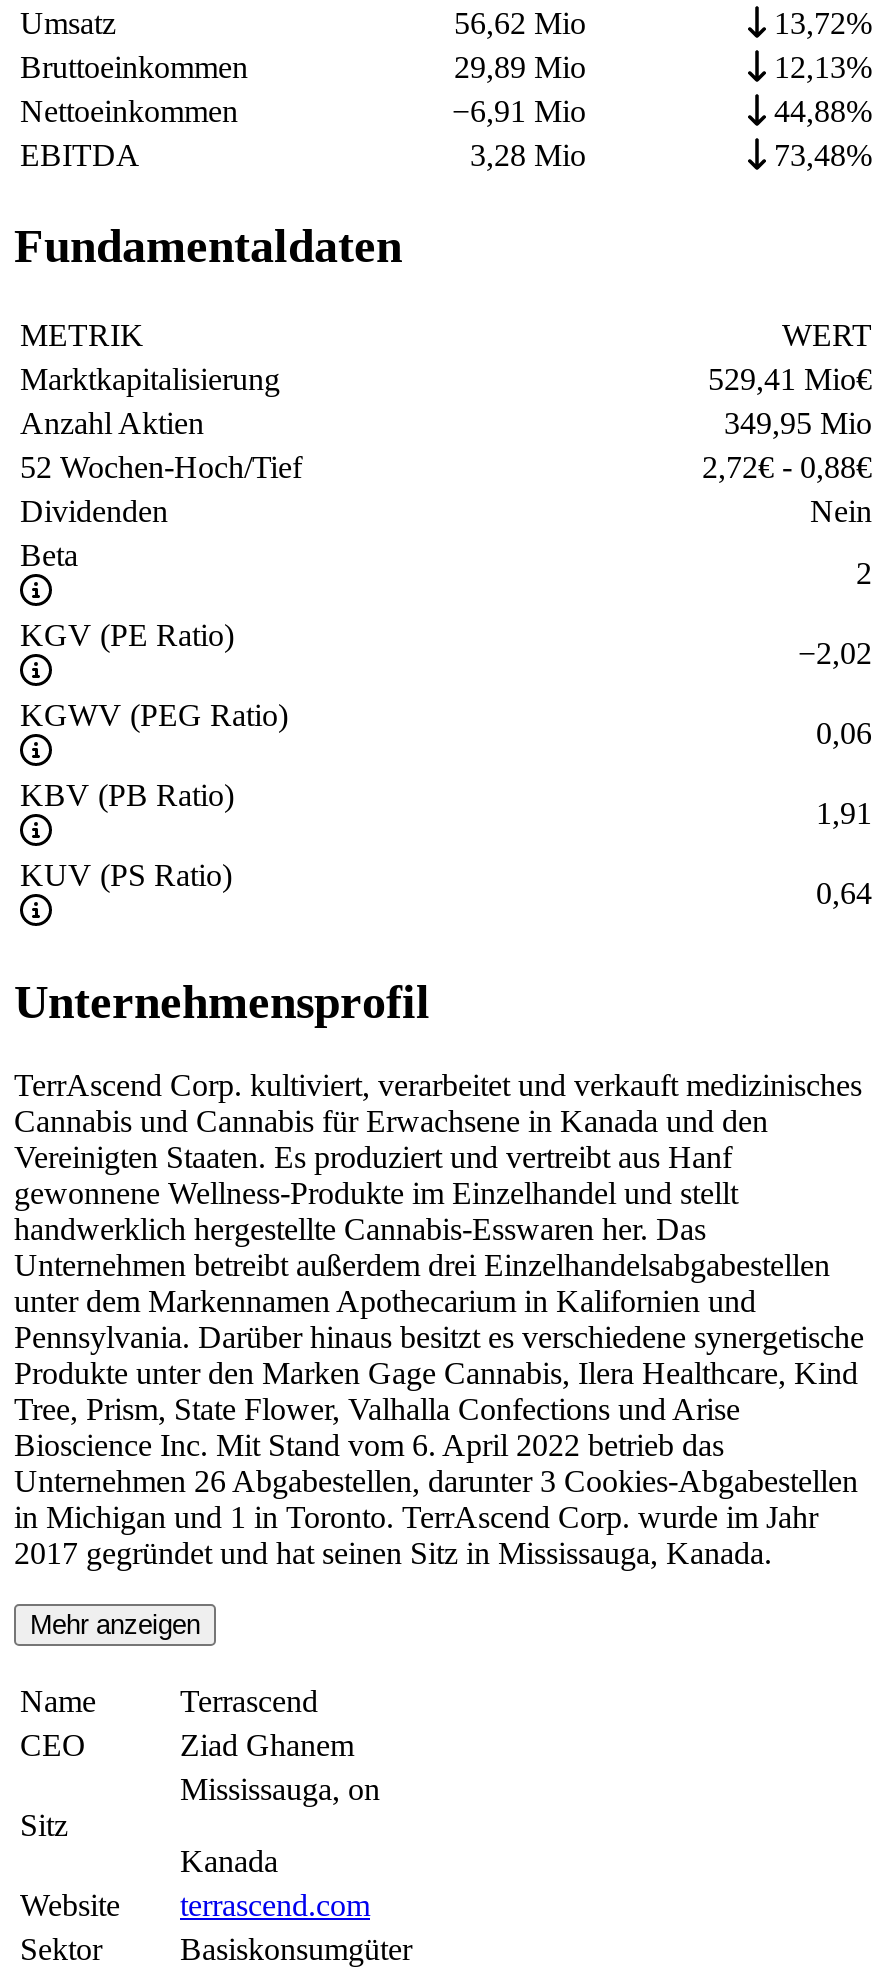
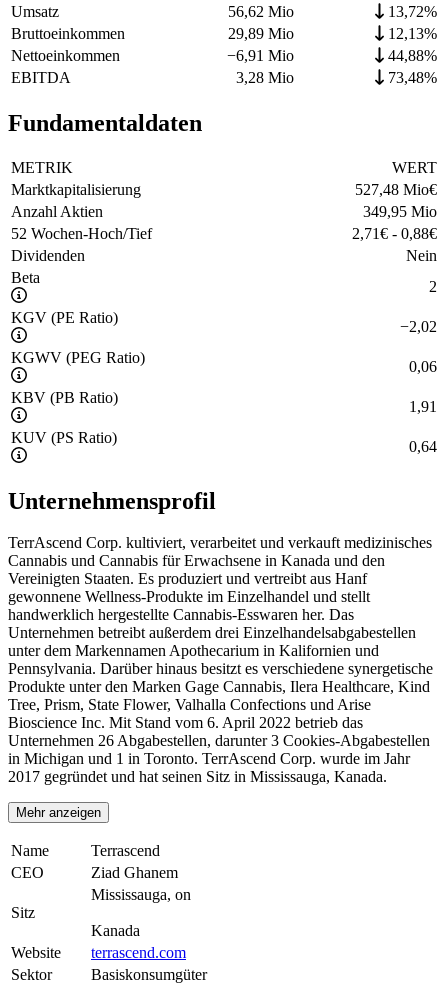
[708,361,872,395] 529,41 Mio€ -> [355,181,437,198] 527,48 Mio€
[702,449,872,483] 2,72€- 0,88€ -> [352,225,437,242] 2,71€- 0,88€

